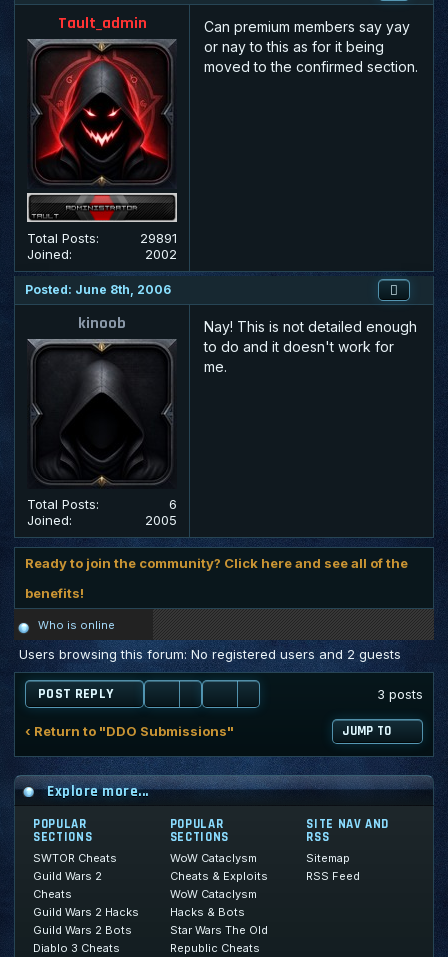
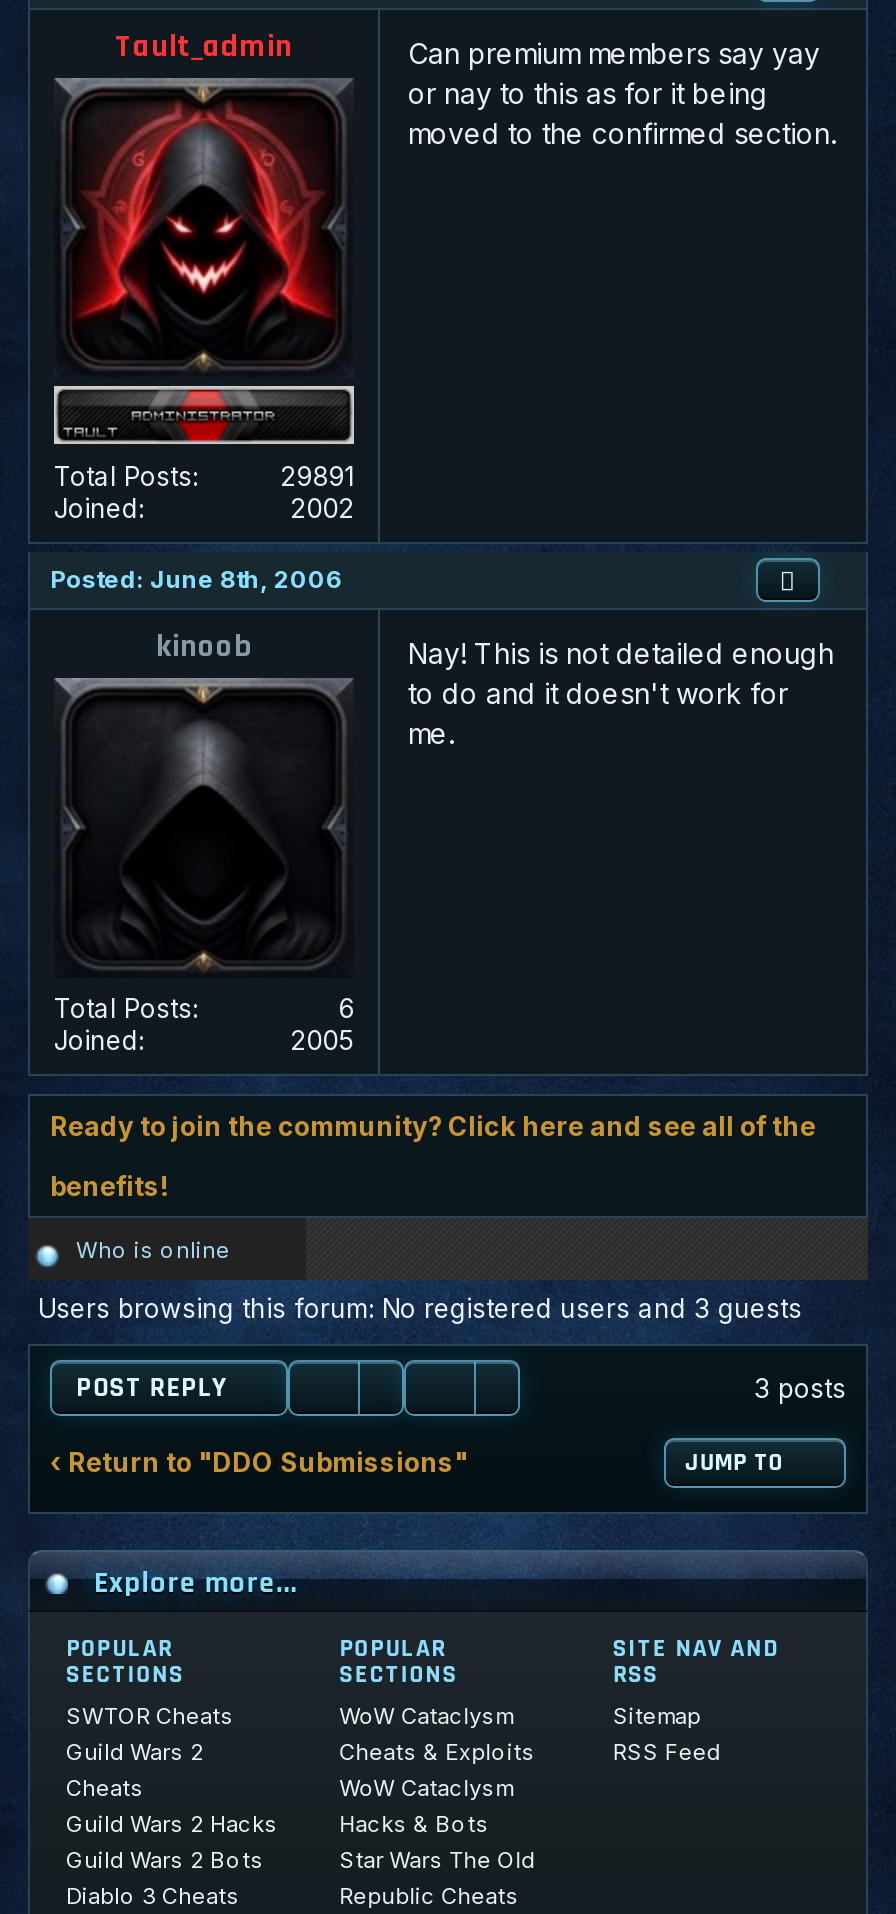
[19,645,401,661] Users browsing this forum: No registered users and 2 guests -> [38,1291,802,1323] Users browsing this forum: No registered users and 3 guests

